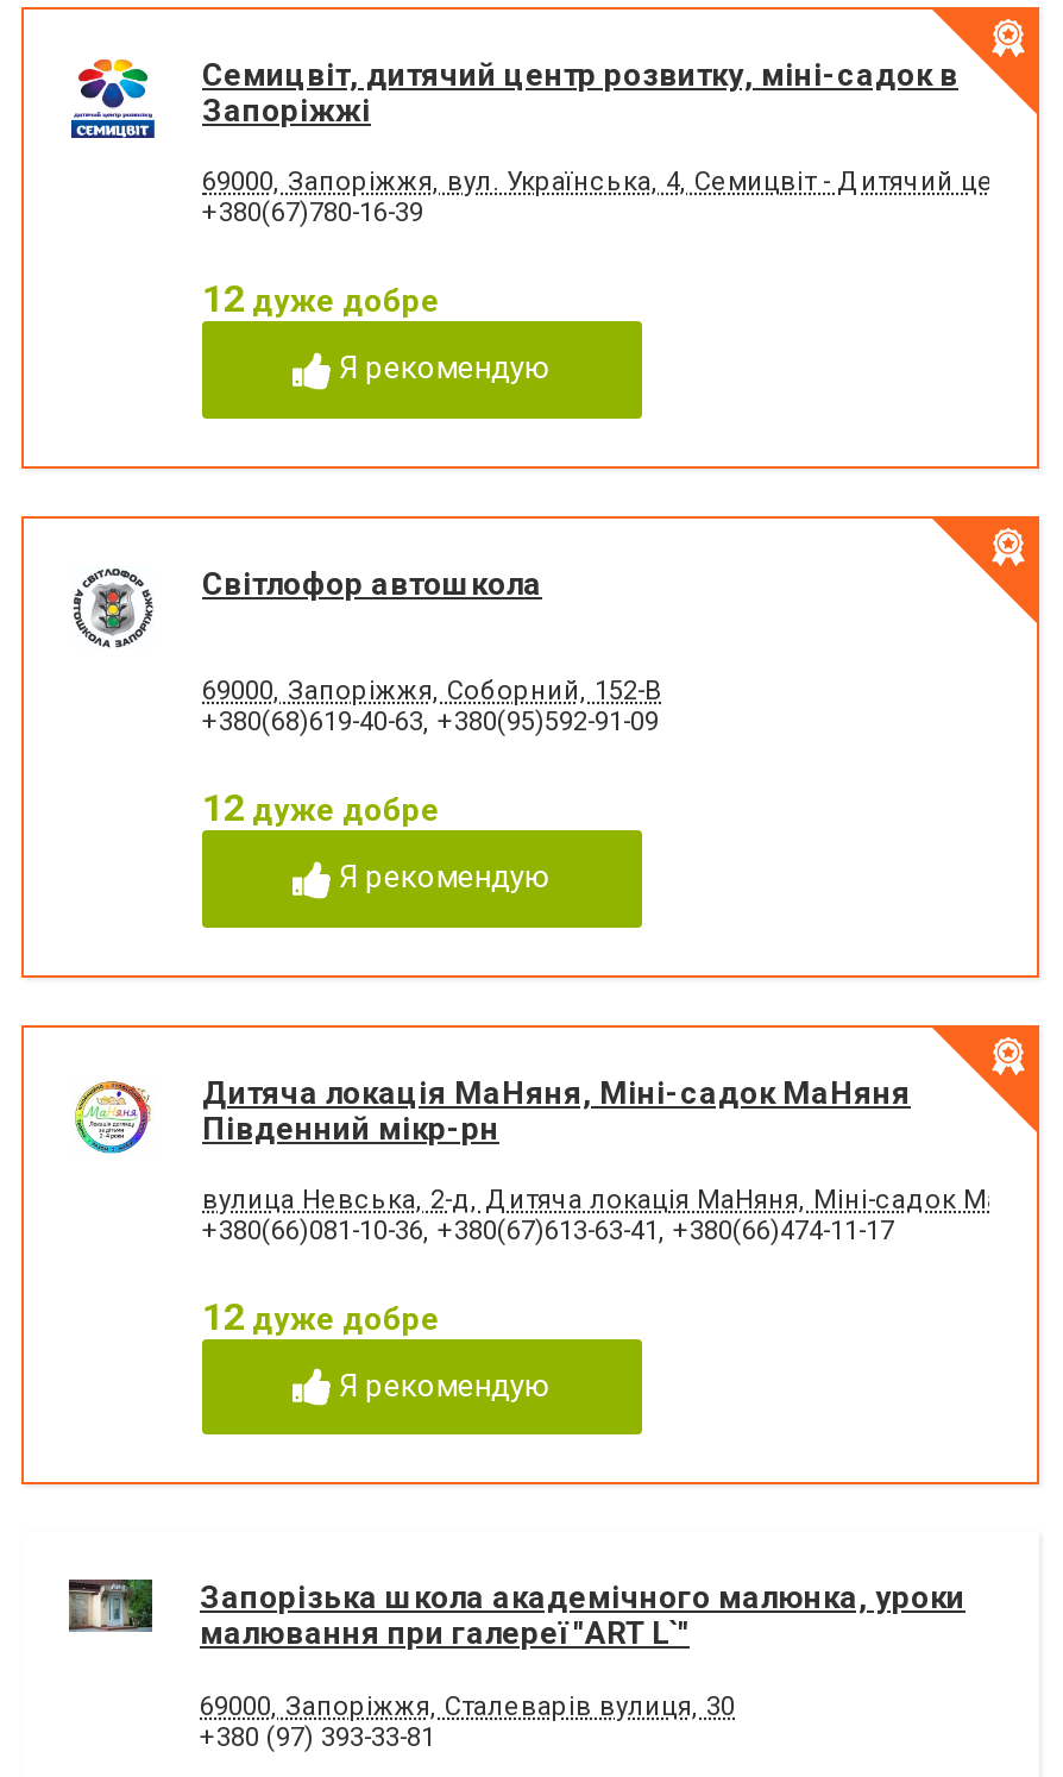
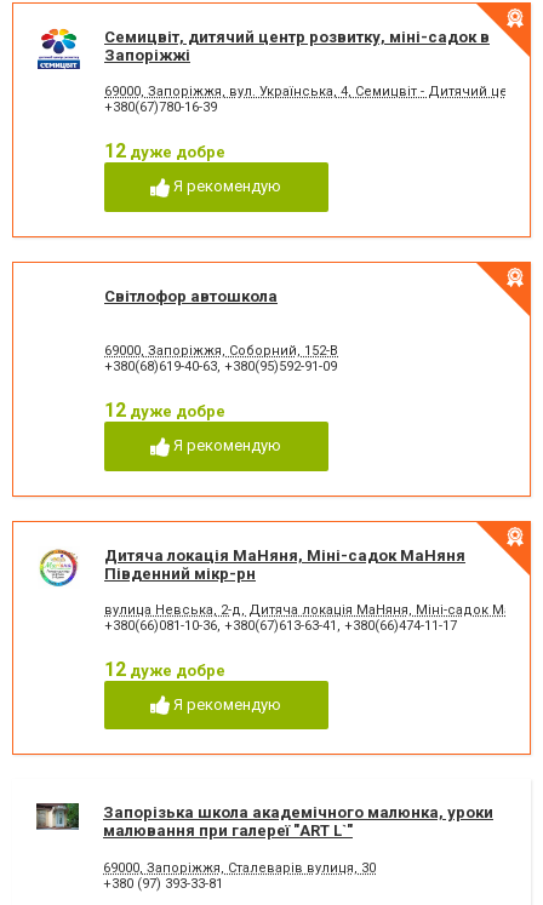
[71,566,155,649] [image] -> none

